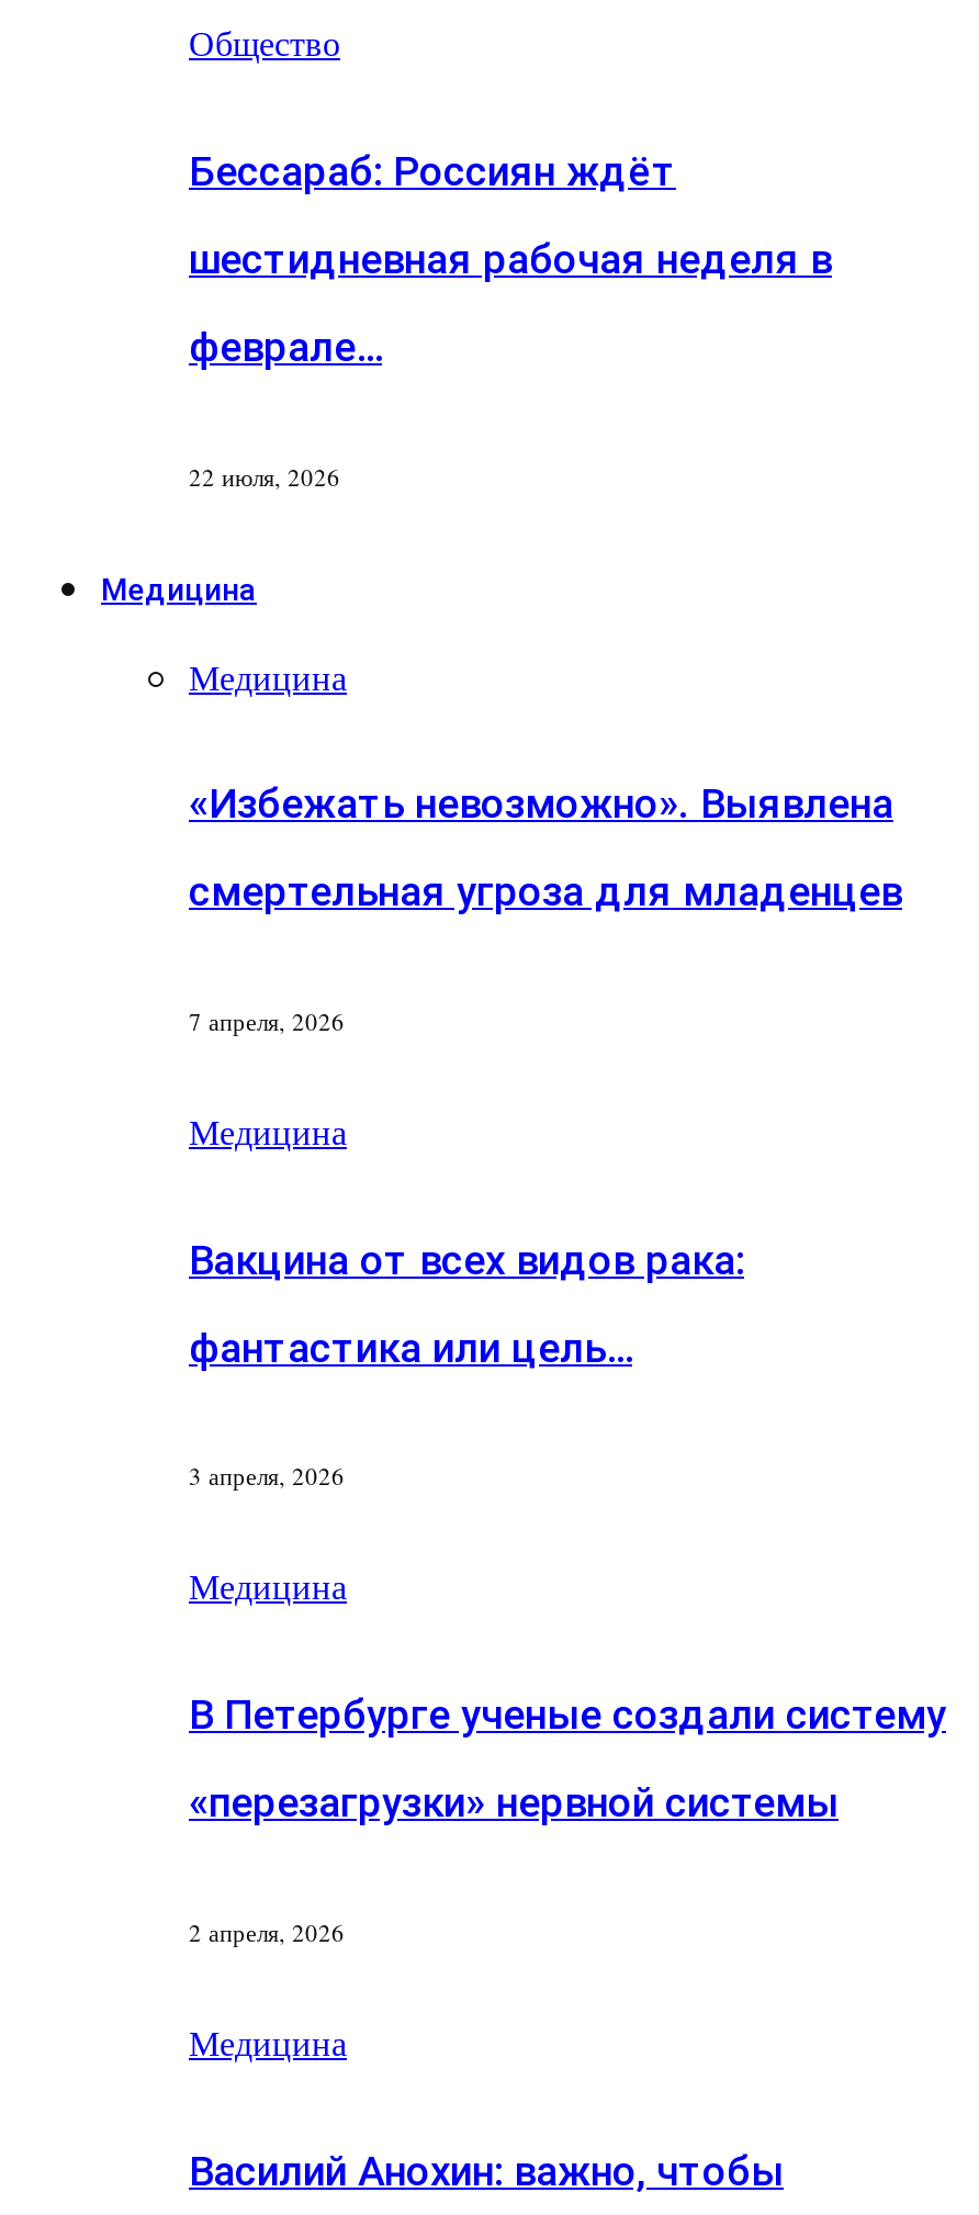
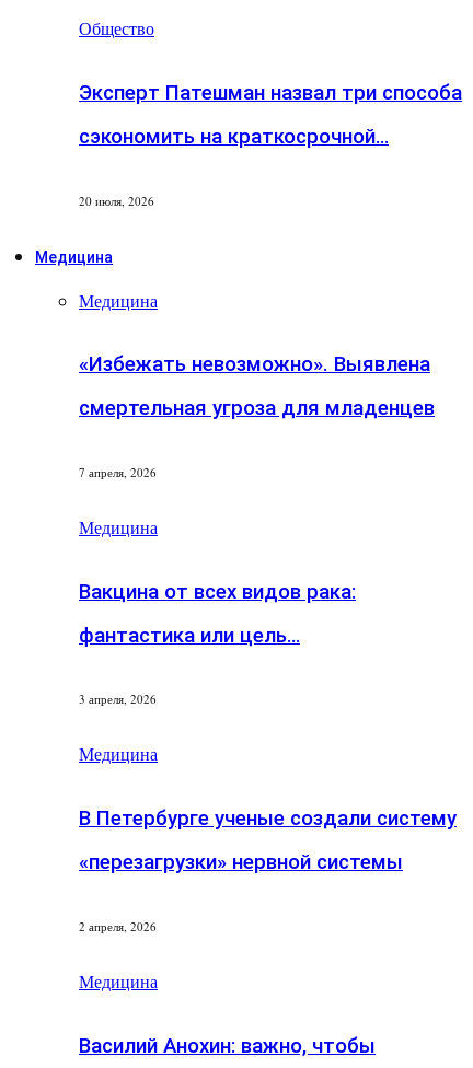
[189,148,832,492] Бессараб: Россиян ждёт | шестидневная рабочая неделя в | феврале… | 22 июля, 2026 -> [79,81,462,209] Эксперт Патешман назвал три способа | сэкономить на краткосрочной… | 20 июля, 2026

